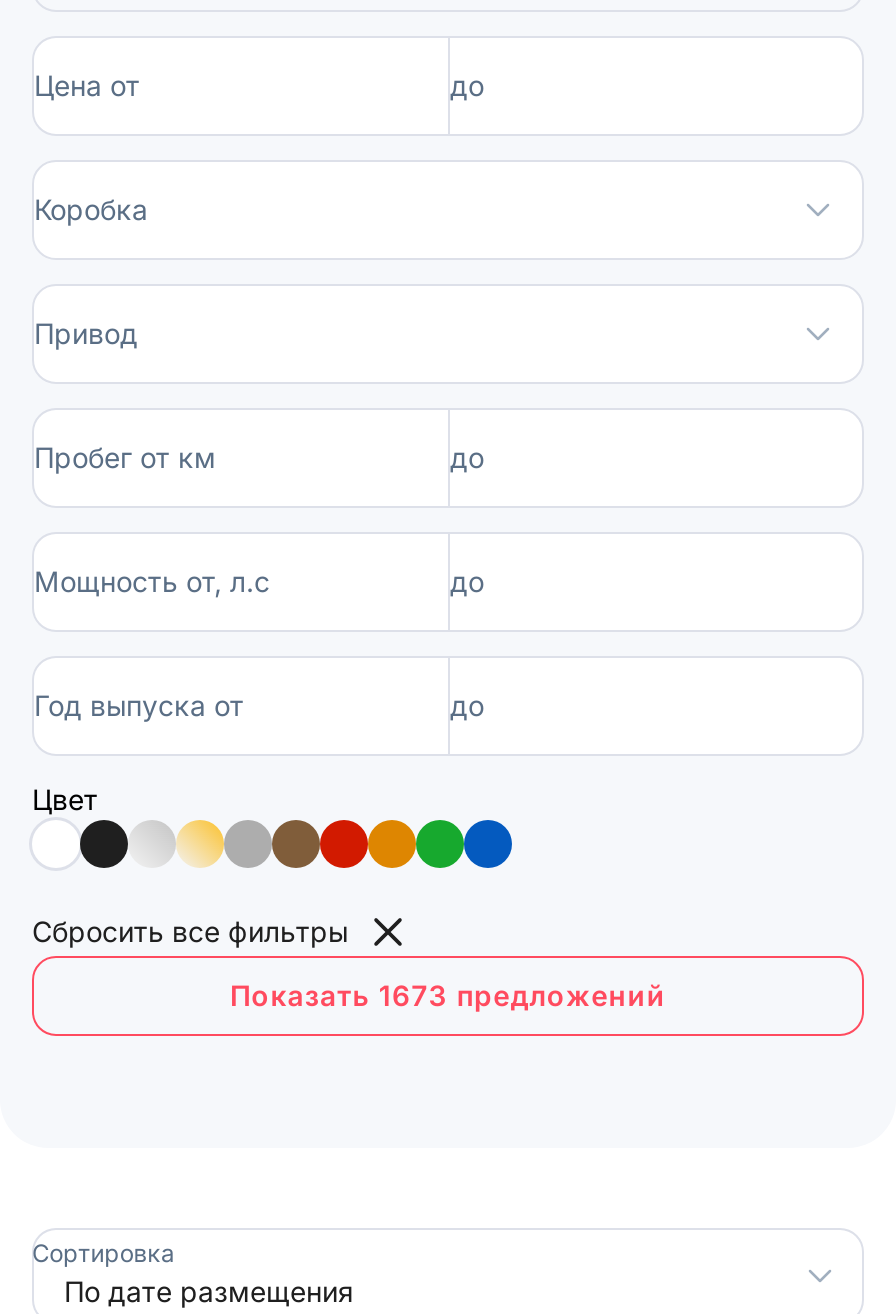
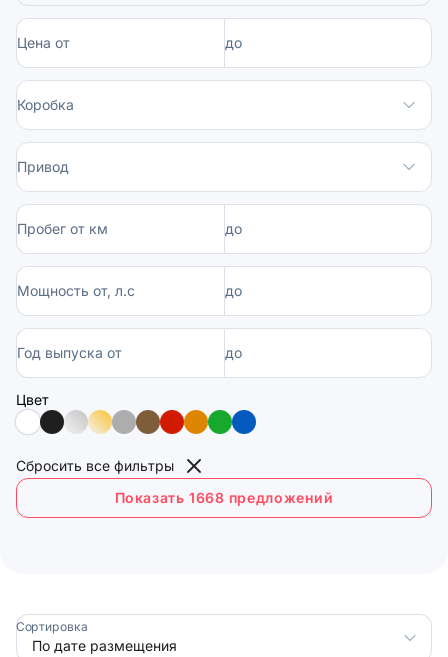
[230,978,666,1012] Показать 1673 предложений -> [114,489,333,506] Показать 1668 предложений

